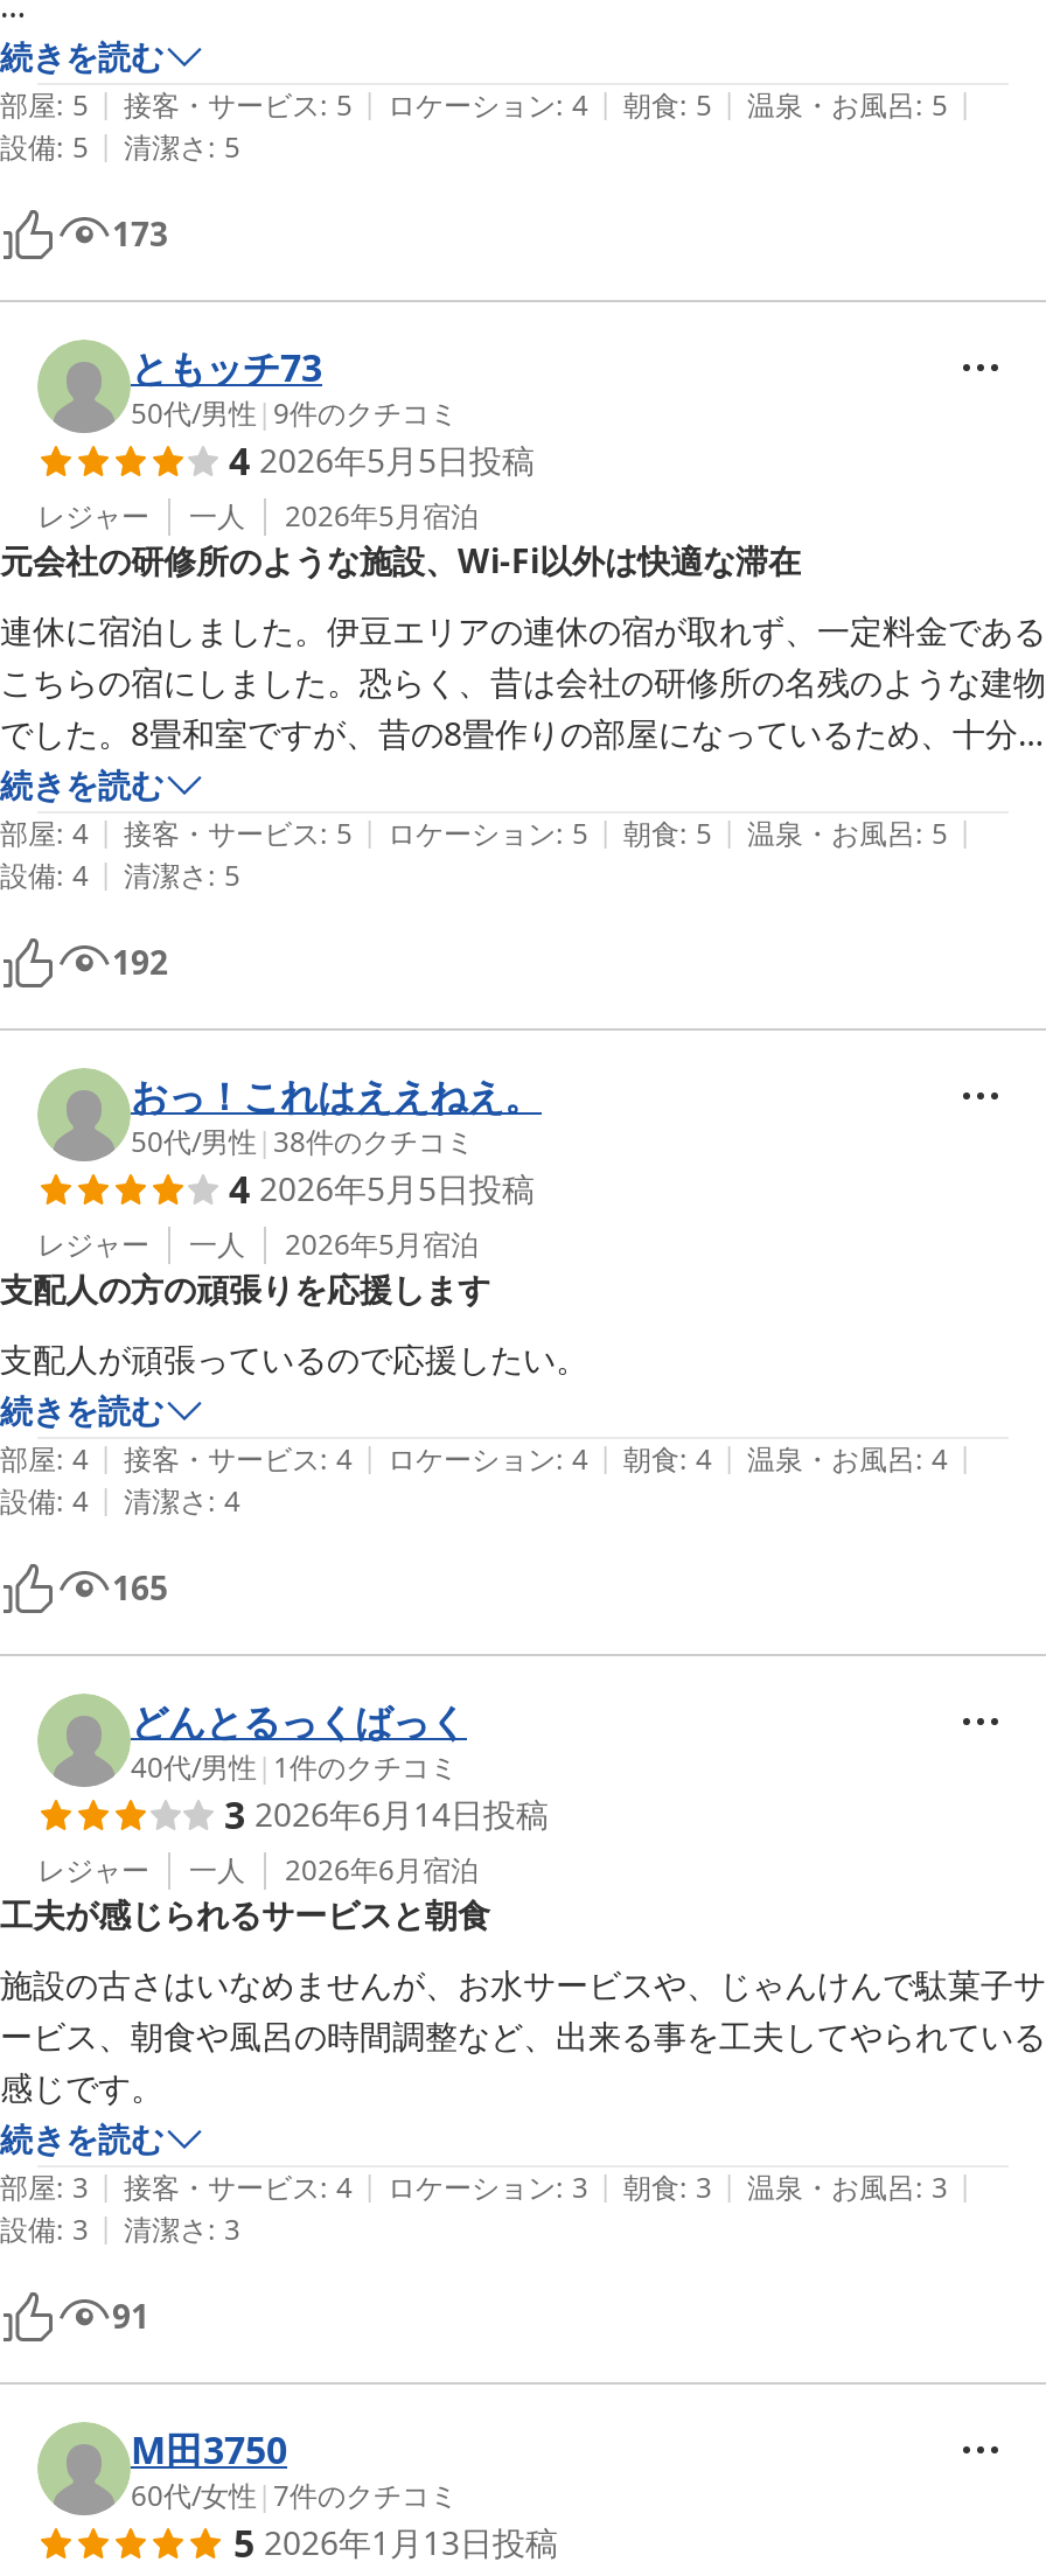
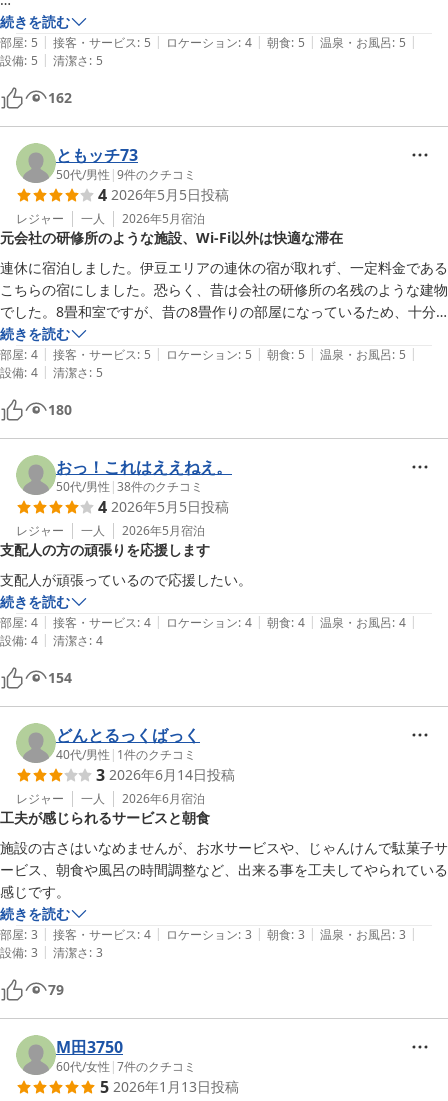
[112,211,168,256] 173 -> [48,88,72,107] 162
[112,940,168,984] 192 -> [48,400,72,419] 180
[112,1565,168,1610] 165 -> [48,668,72,687] 154
[112,2294,149,2338] 91 -> [48,980,64,999] 79

